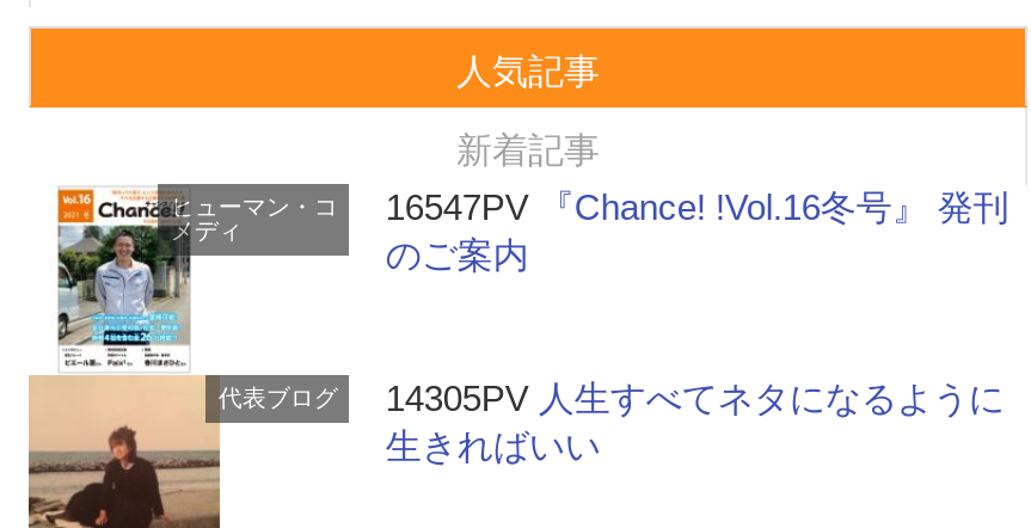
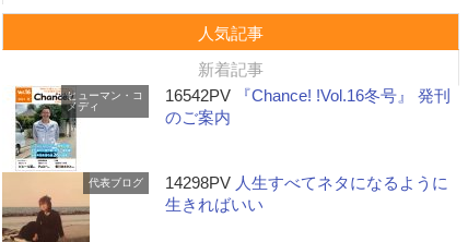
[385,187,1009,228] 16547PV『Chance! !Vol.16冬号』 発刊 -> [165,86,451,105] 16542PV『Chance! !Vol.16冬号』 発刊
[385,378,1004,419] 14305PV人生すべてネタになるように -> [165,174,449,192] 14298PV人生すべてネタになるように

